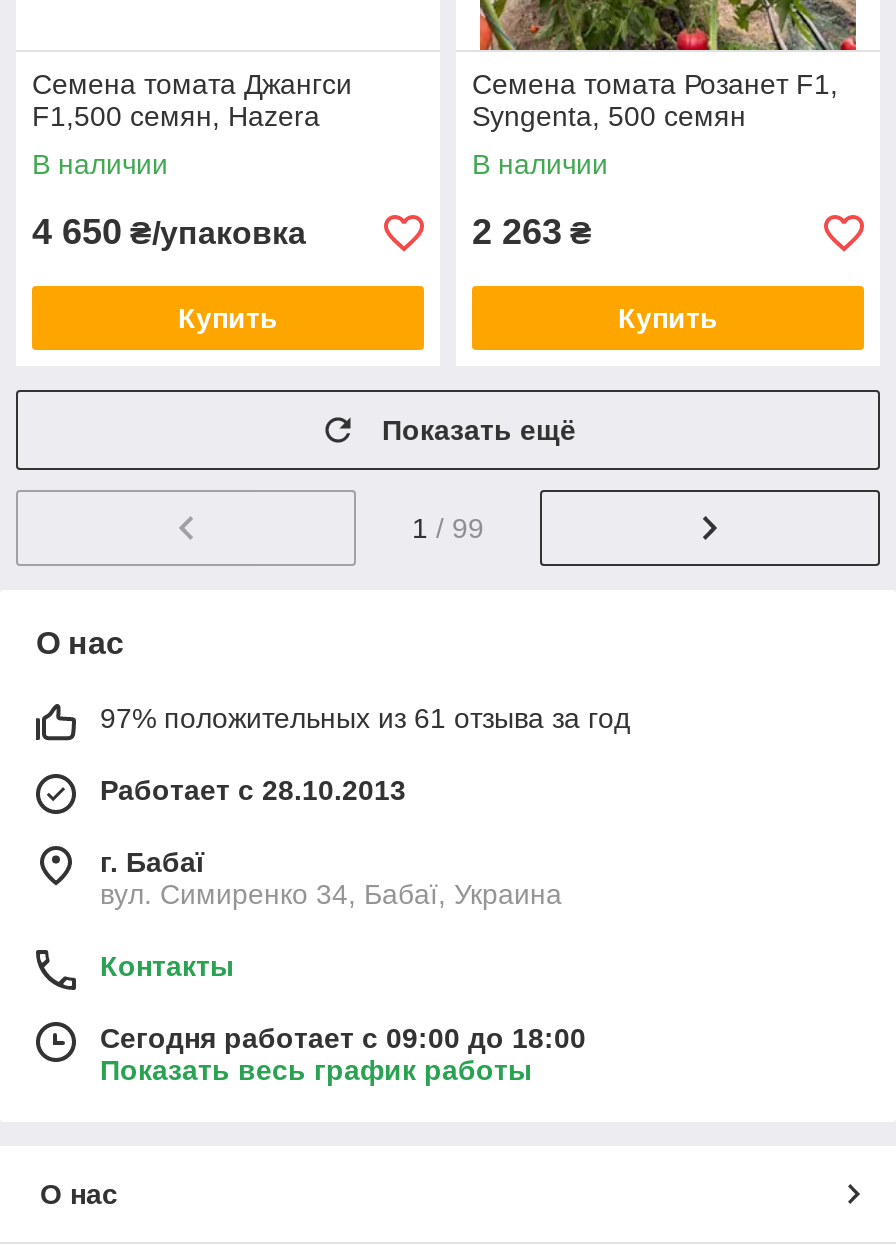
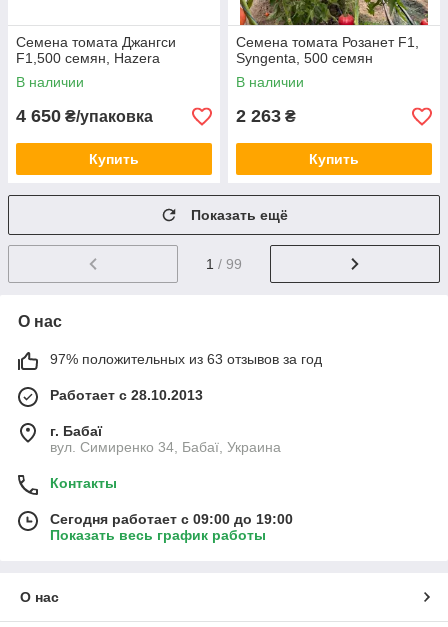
[100,702,630,734] 97% положительных из 61 отзыва за год -> [50,351,322,367] 97% положительных из 63 отзывов за год
[100,1022,586,1054] Сегодня работает с 09:00 до 18:00 -> [50,511,293,527] Сегодня работает с 09:00 до 19:00

